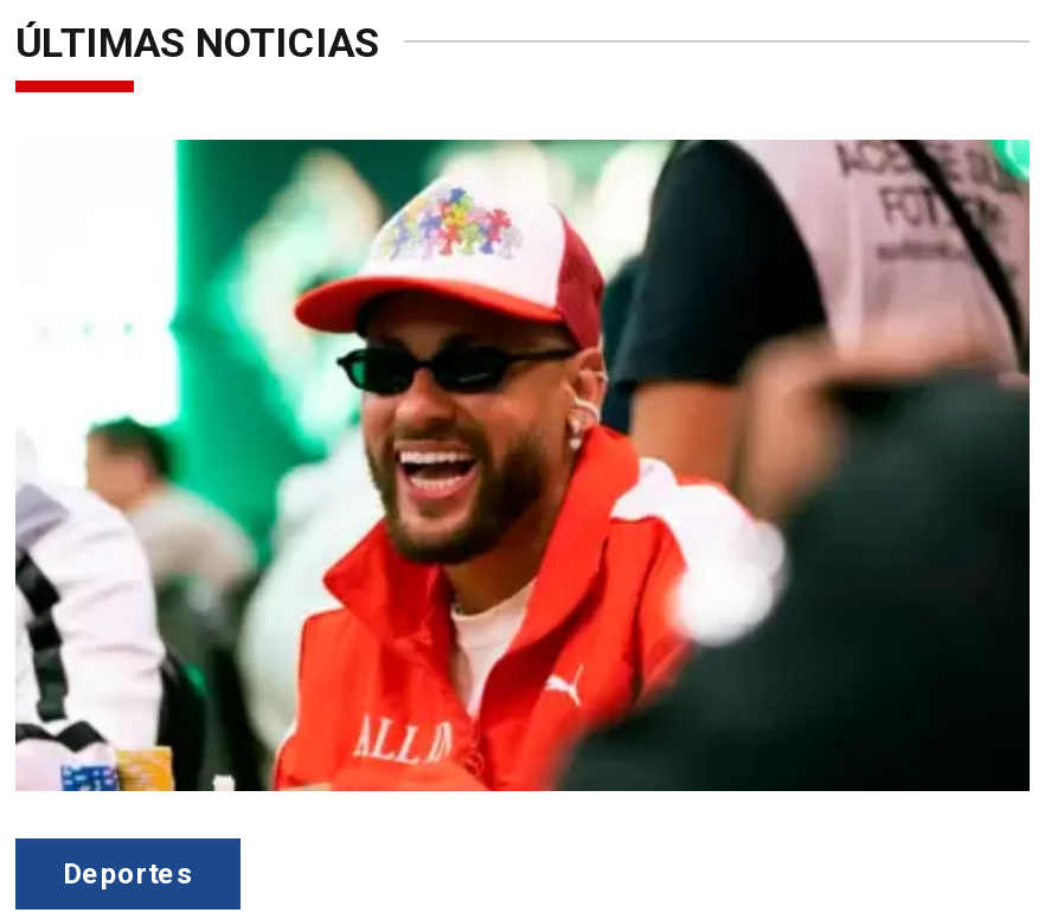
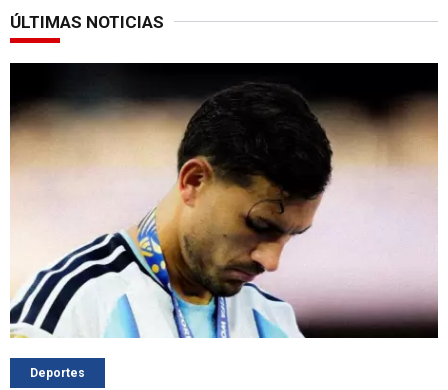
[13,137,1032,793] [image] -> [9,62,439,339] [image]

